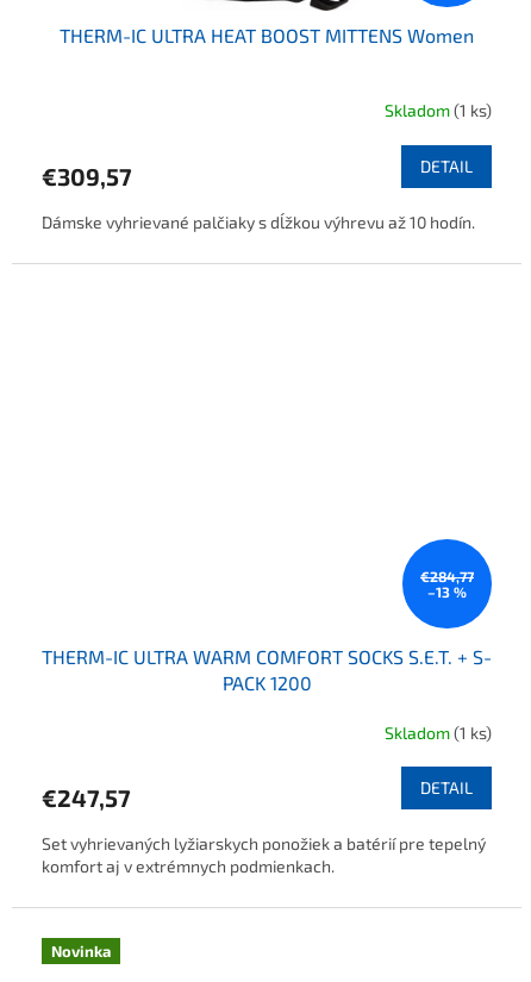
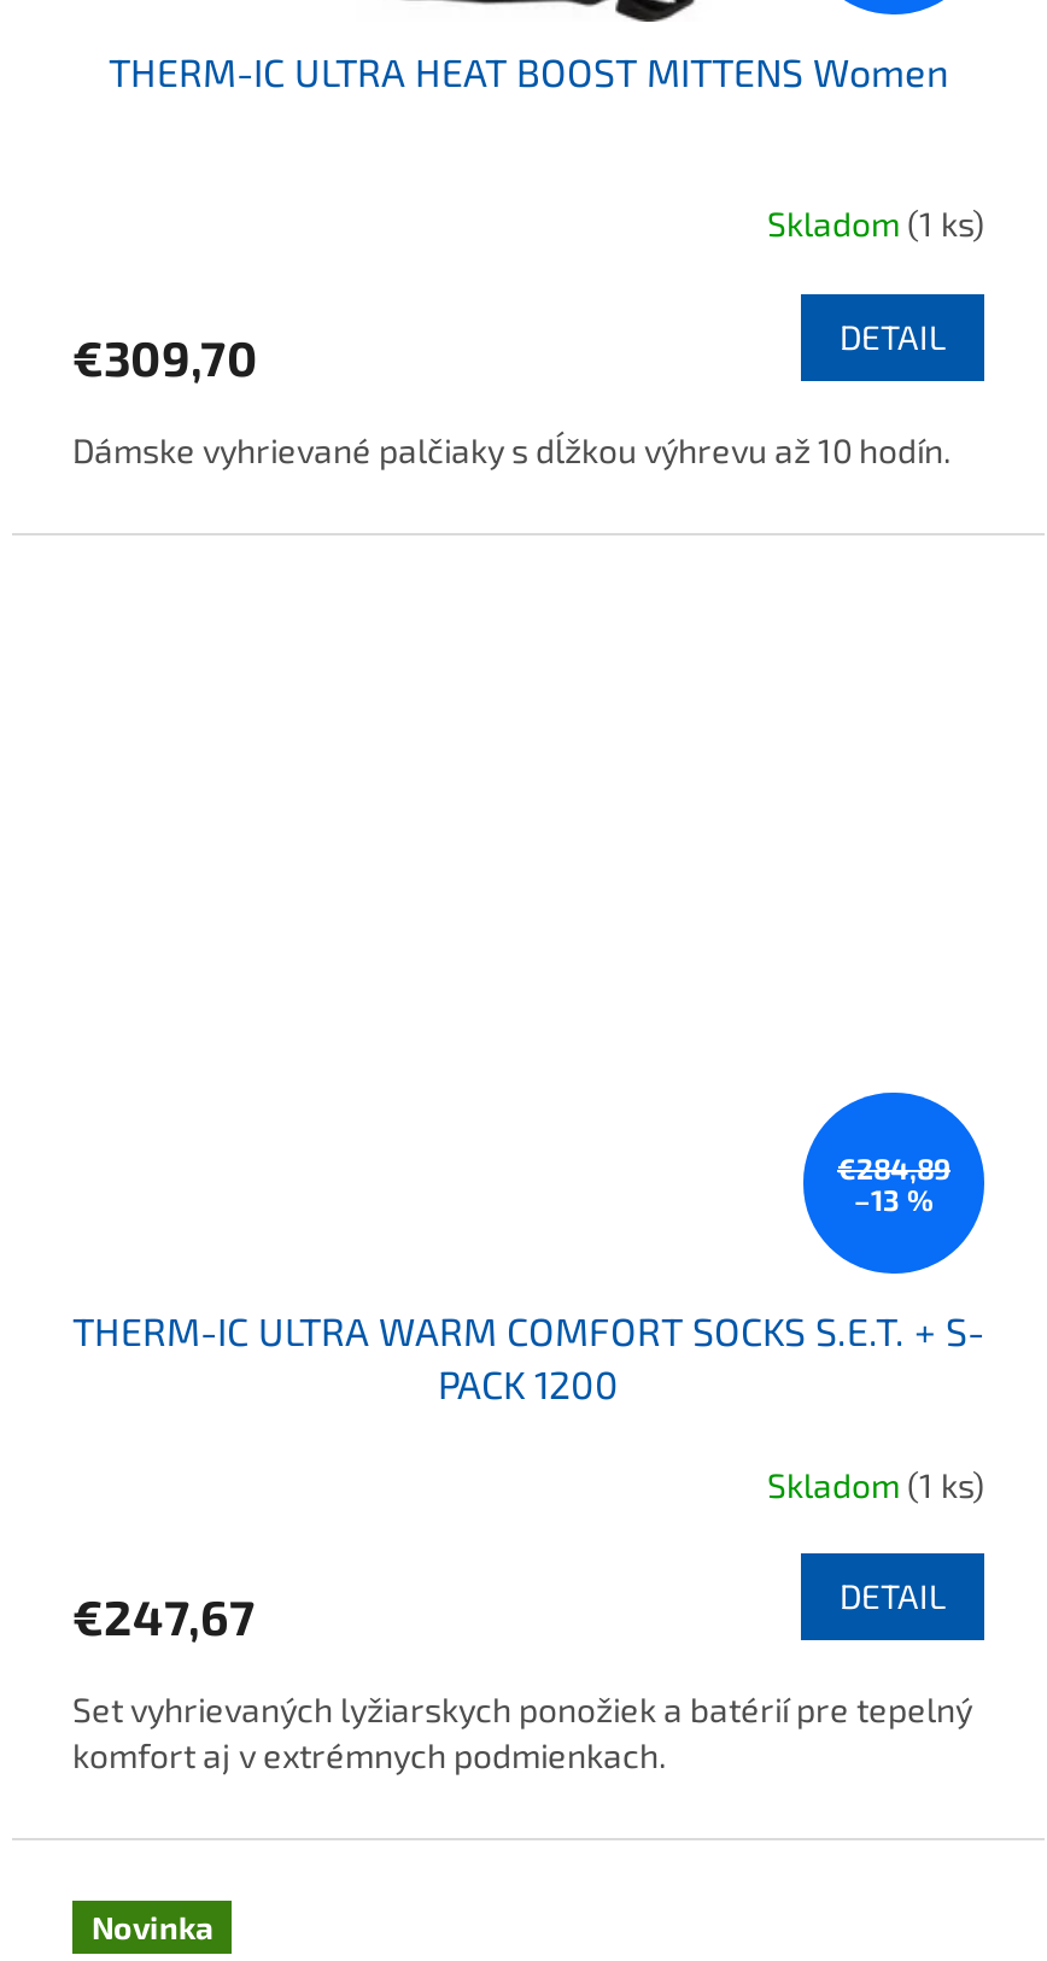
[42,162,132,190] €309,57 -> [72,328,258,386] €309,70
[420,567,474,584] €284,77 -> [837,1150,951,1183] €284,89
[42,783,131,812] €247,57 -> [72,1587,256,1645] €247,67

